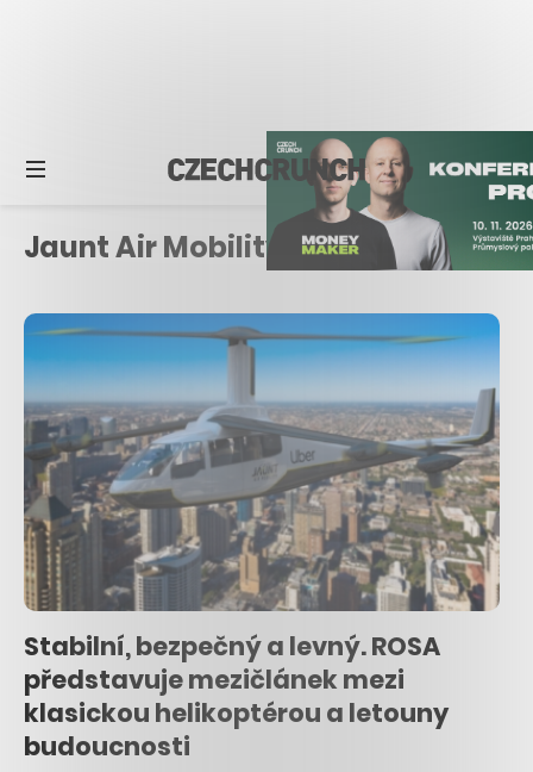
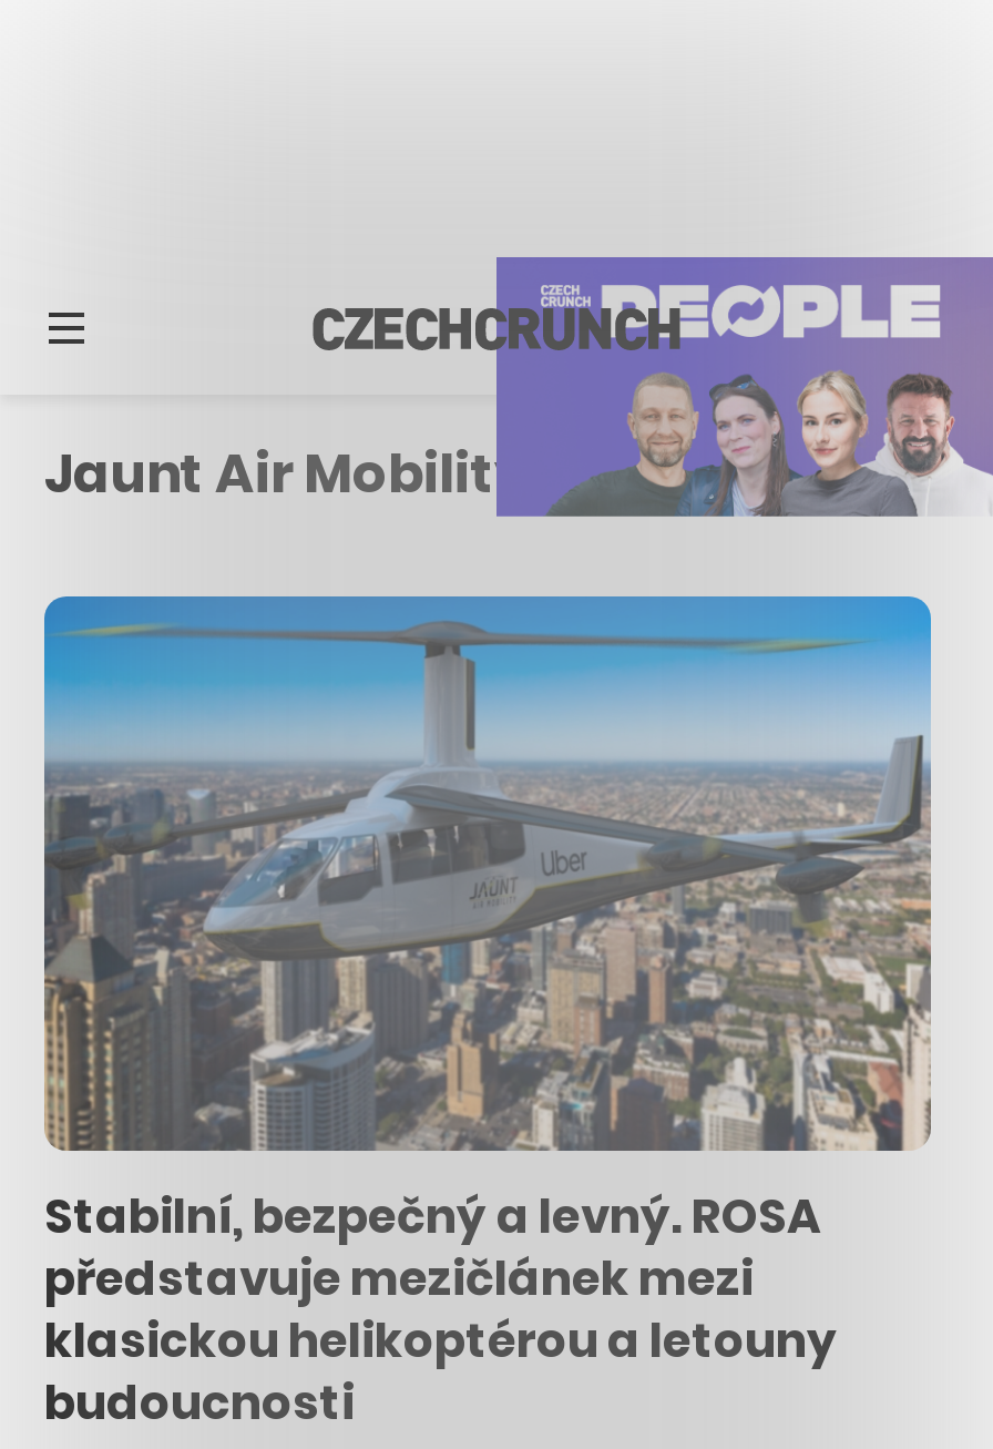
[265,130,529,272] [image] -> [494,255,986,519] [image]

